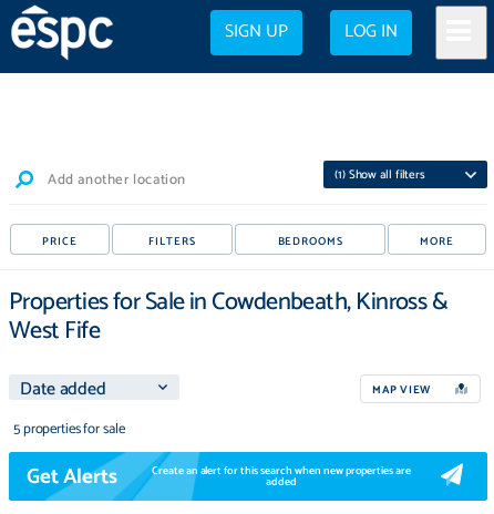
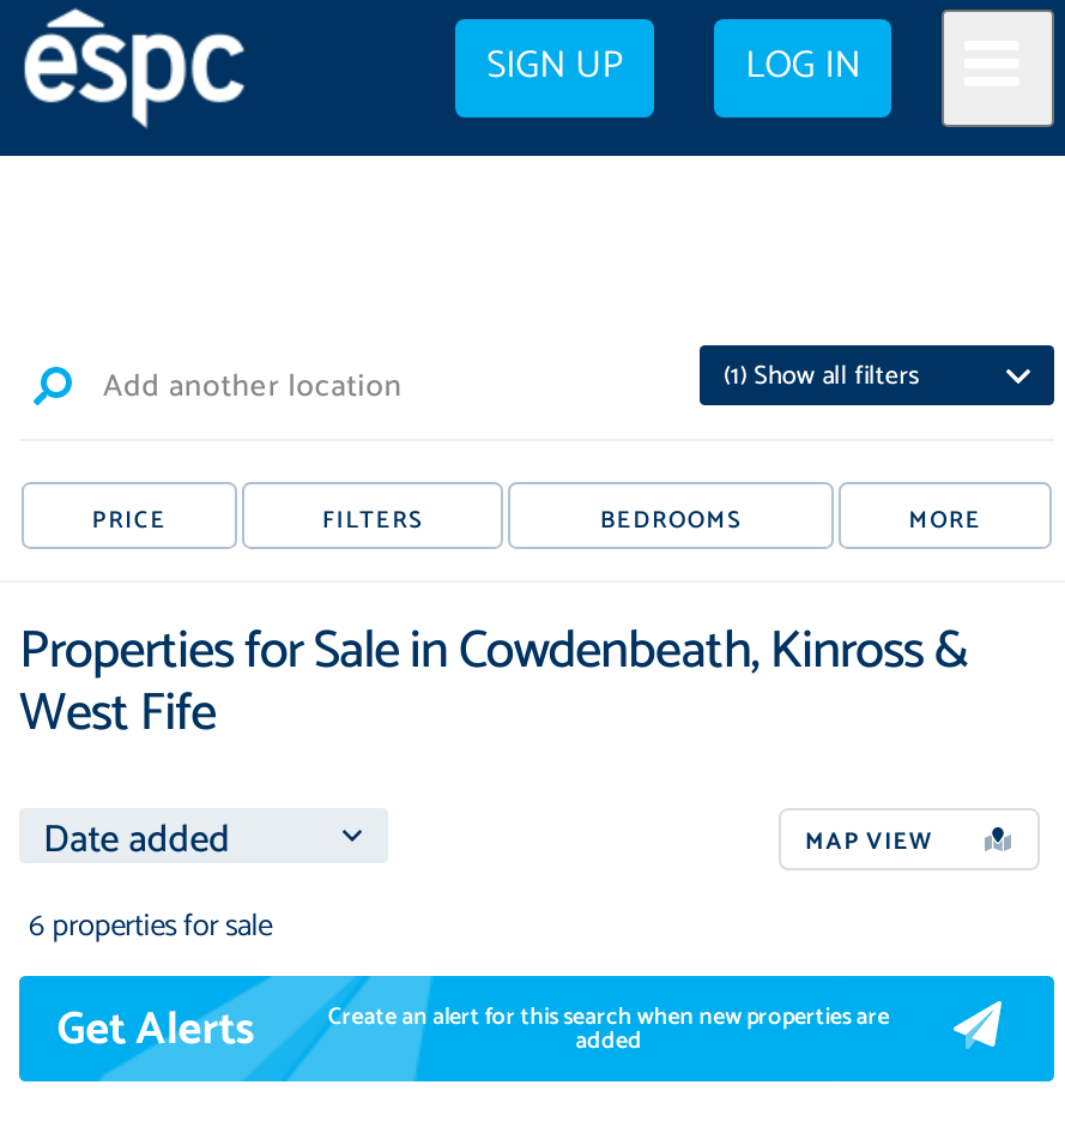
[13,418,125,441] 5 properties for sale -> [29,902,272,952] 6 properties for sale

